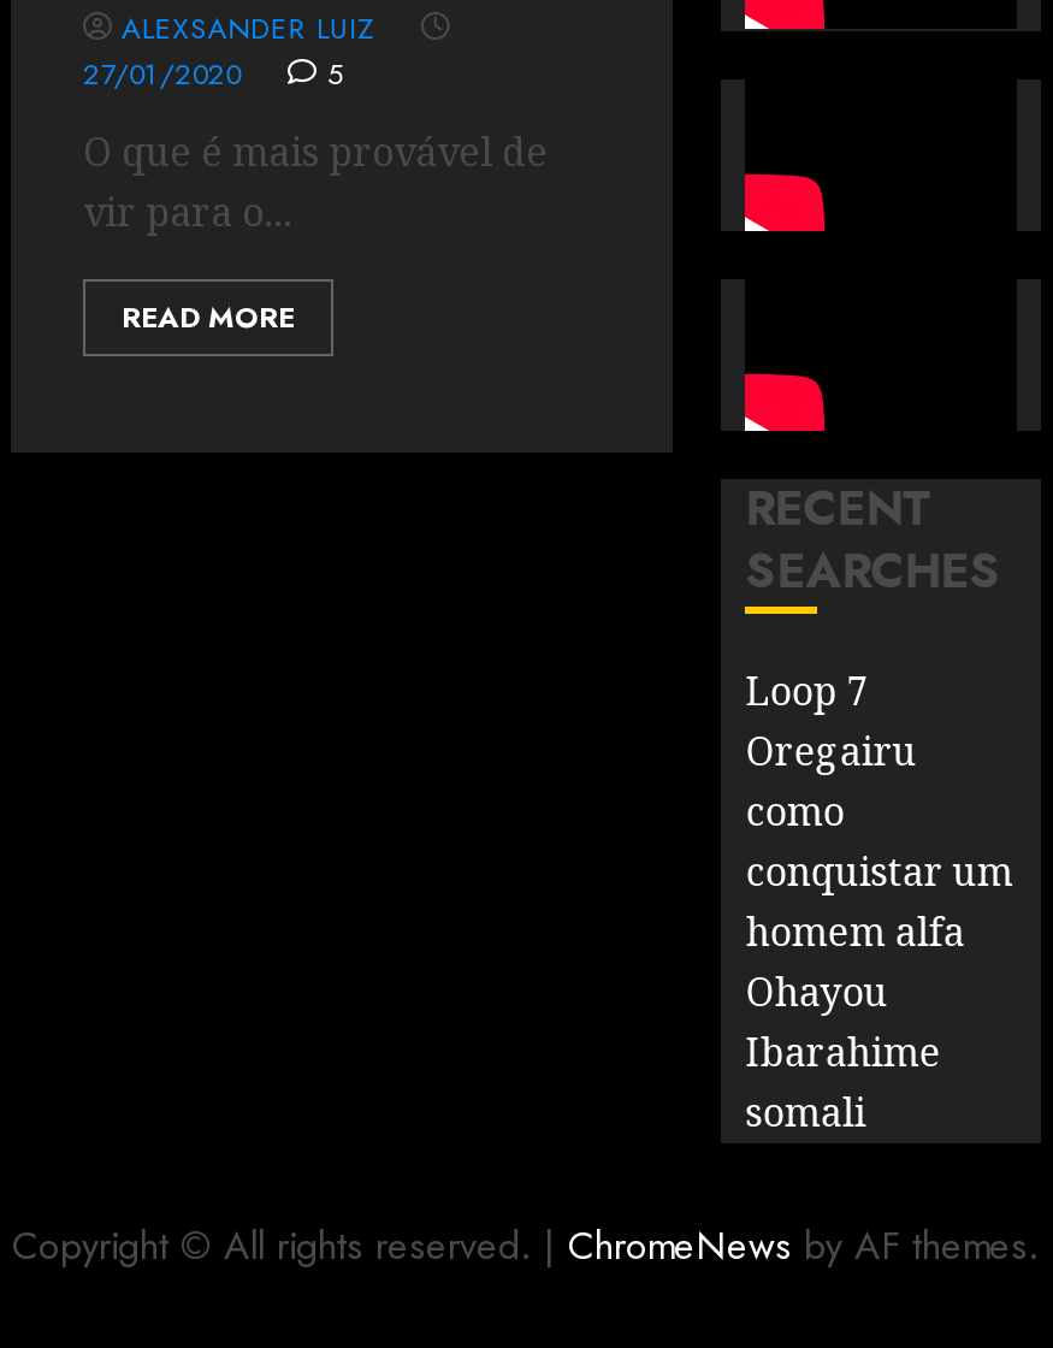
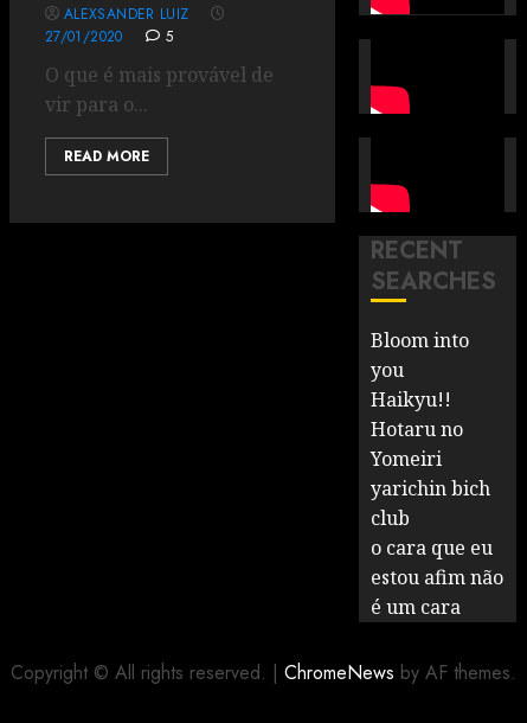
[746,665,1013,1140] Loop 7 | Oregairu | como | conquistar um | homem alfa | Ohayou | Ibarahime | somali -> [371,328,504,620] Bloom into | you | Haikyu!! | Hotaru no | Yomeiri | yarichin bich | club | o cara que eu | estou afim não | é um cara

